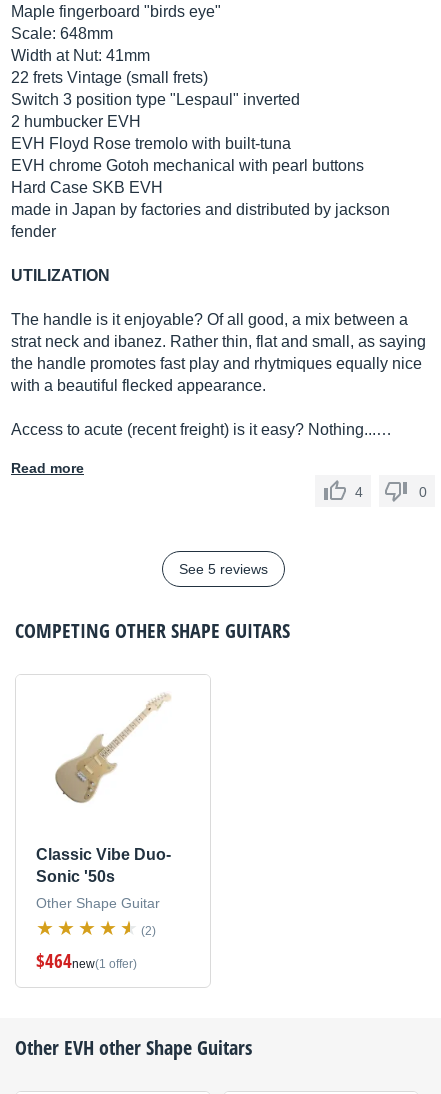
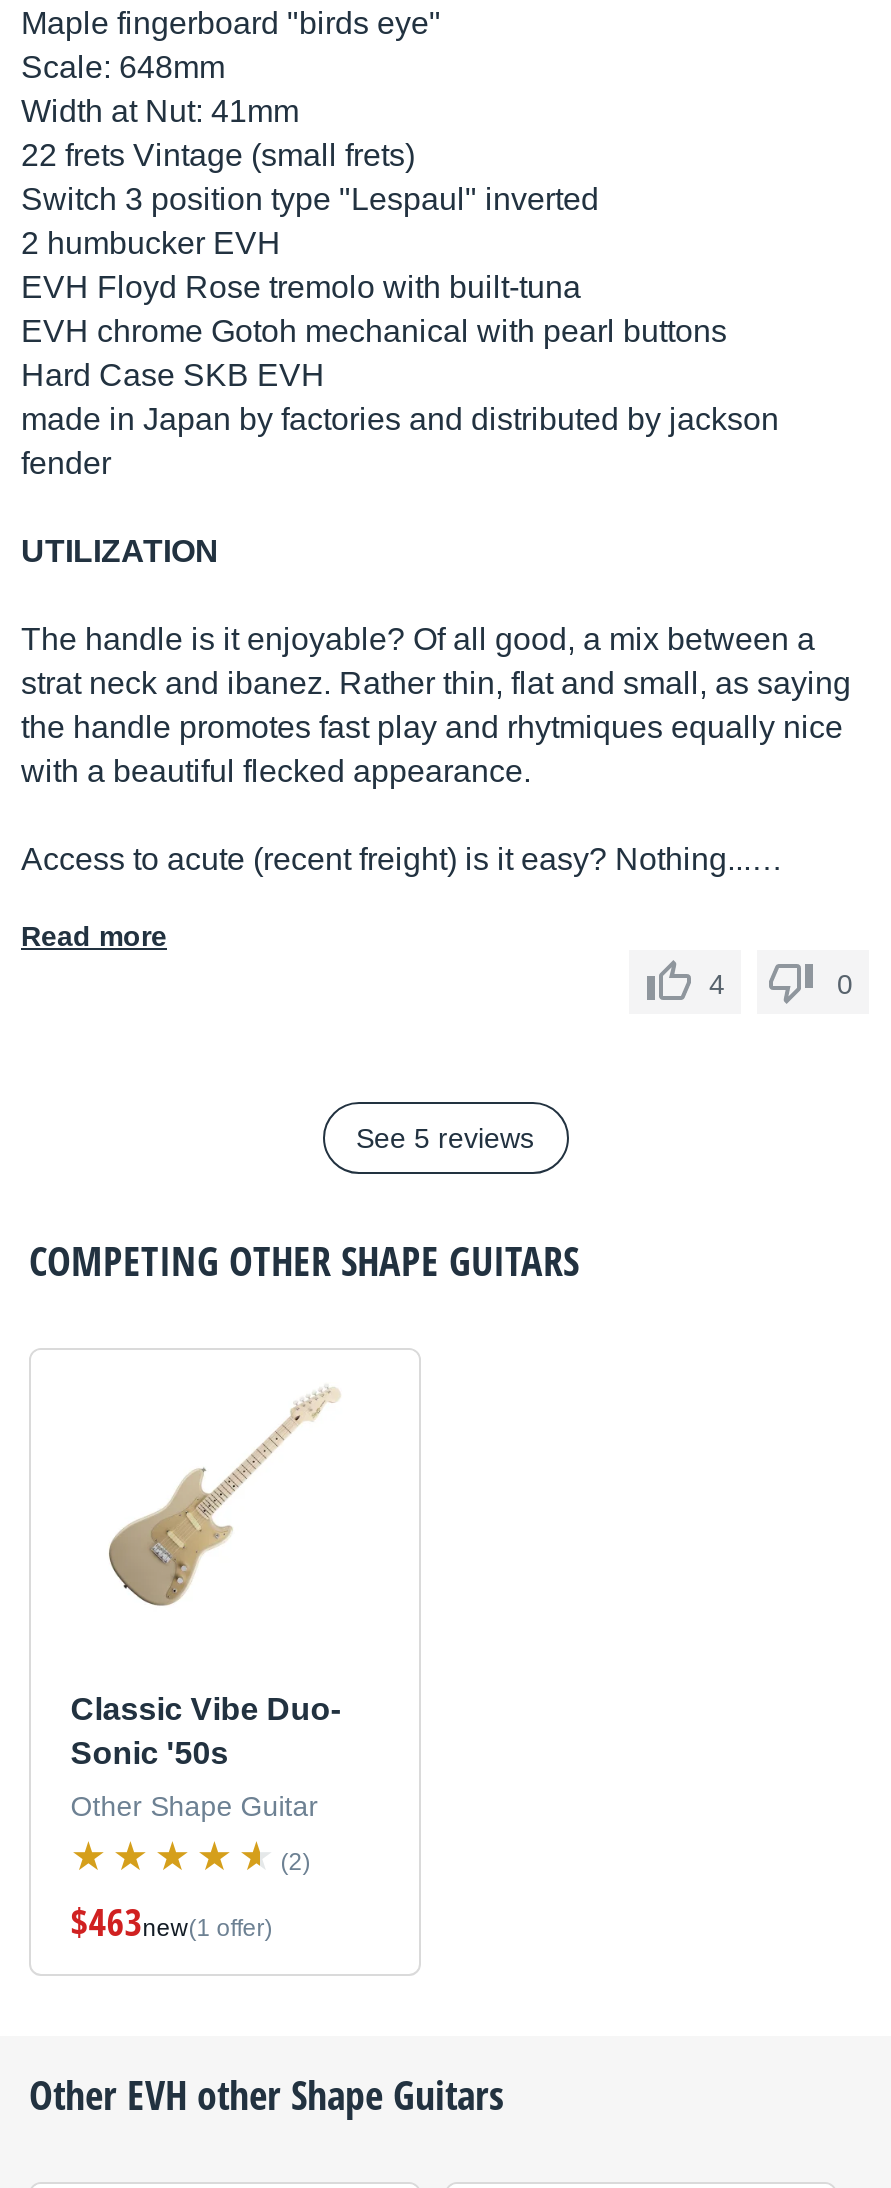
[36,948,137,974] $464new(1 offer) -> [71,1897,273,1949] $463new(1 offer)

